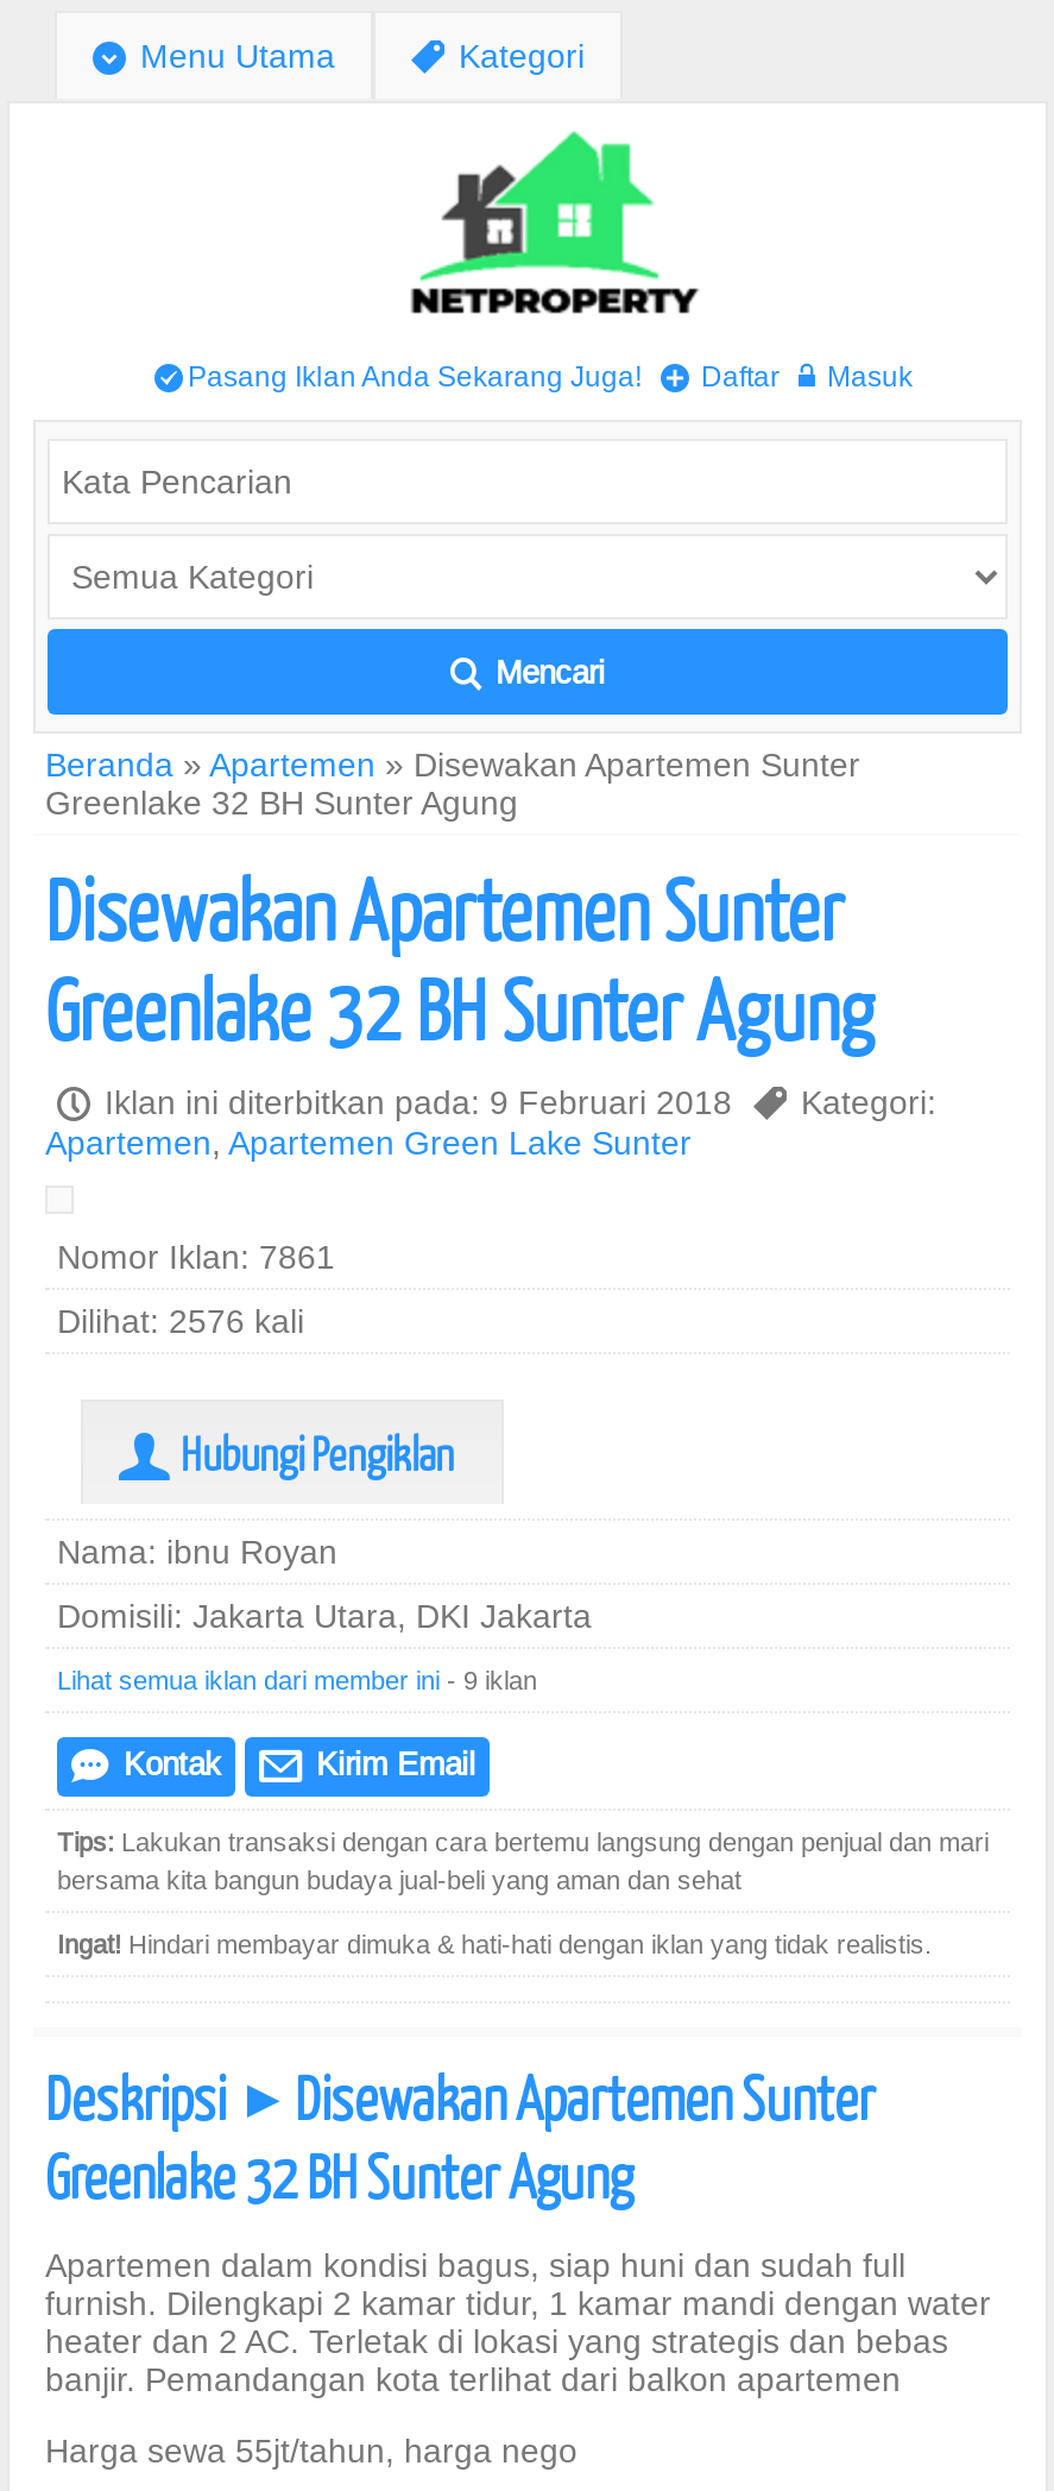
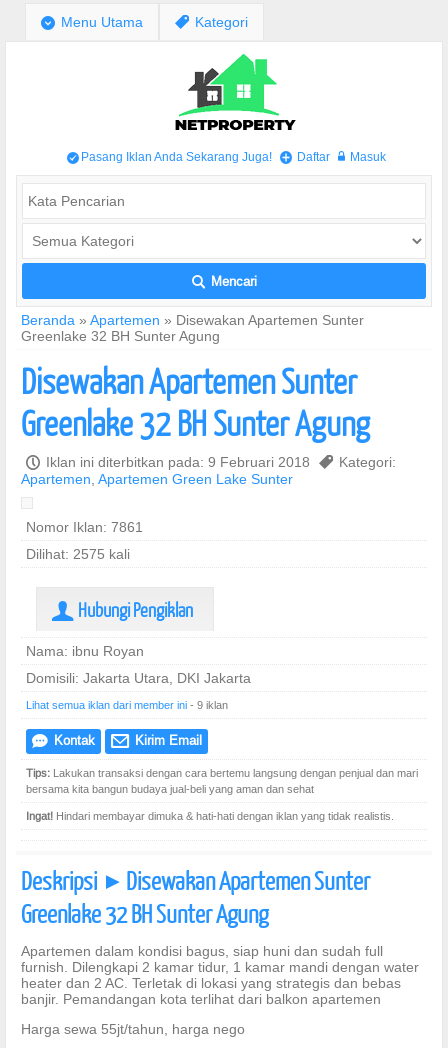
[57,1302,304,1340] Dilihat: 2576 kali -> [26,546,130,562] Dilihat: 2575 kali

